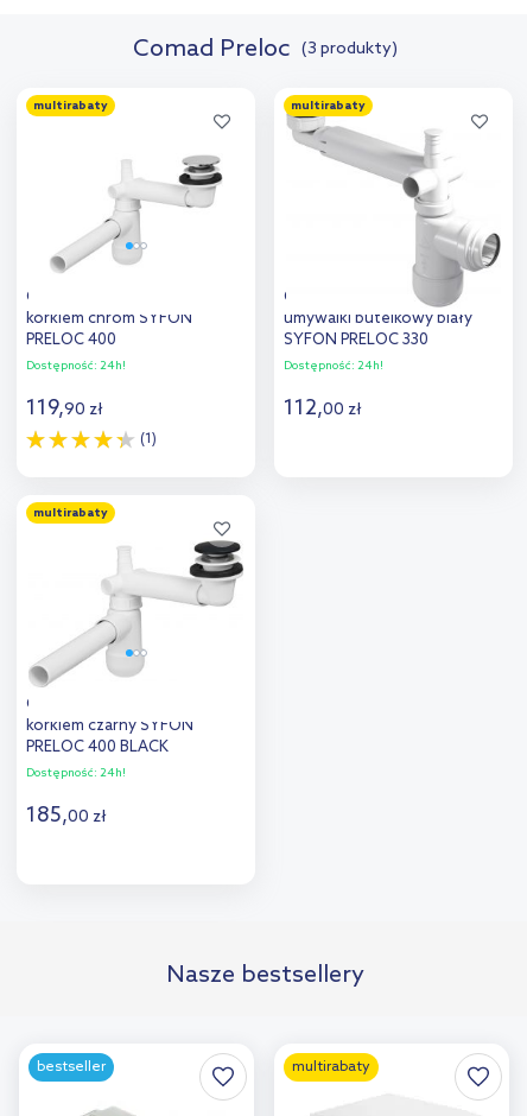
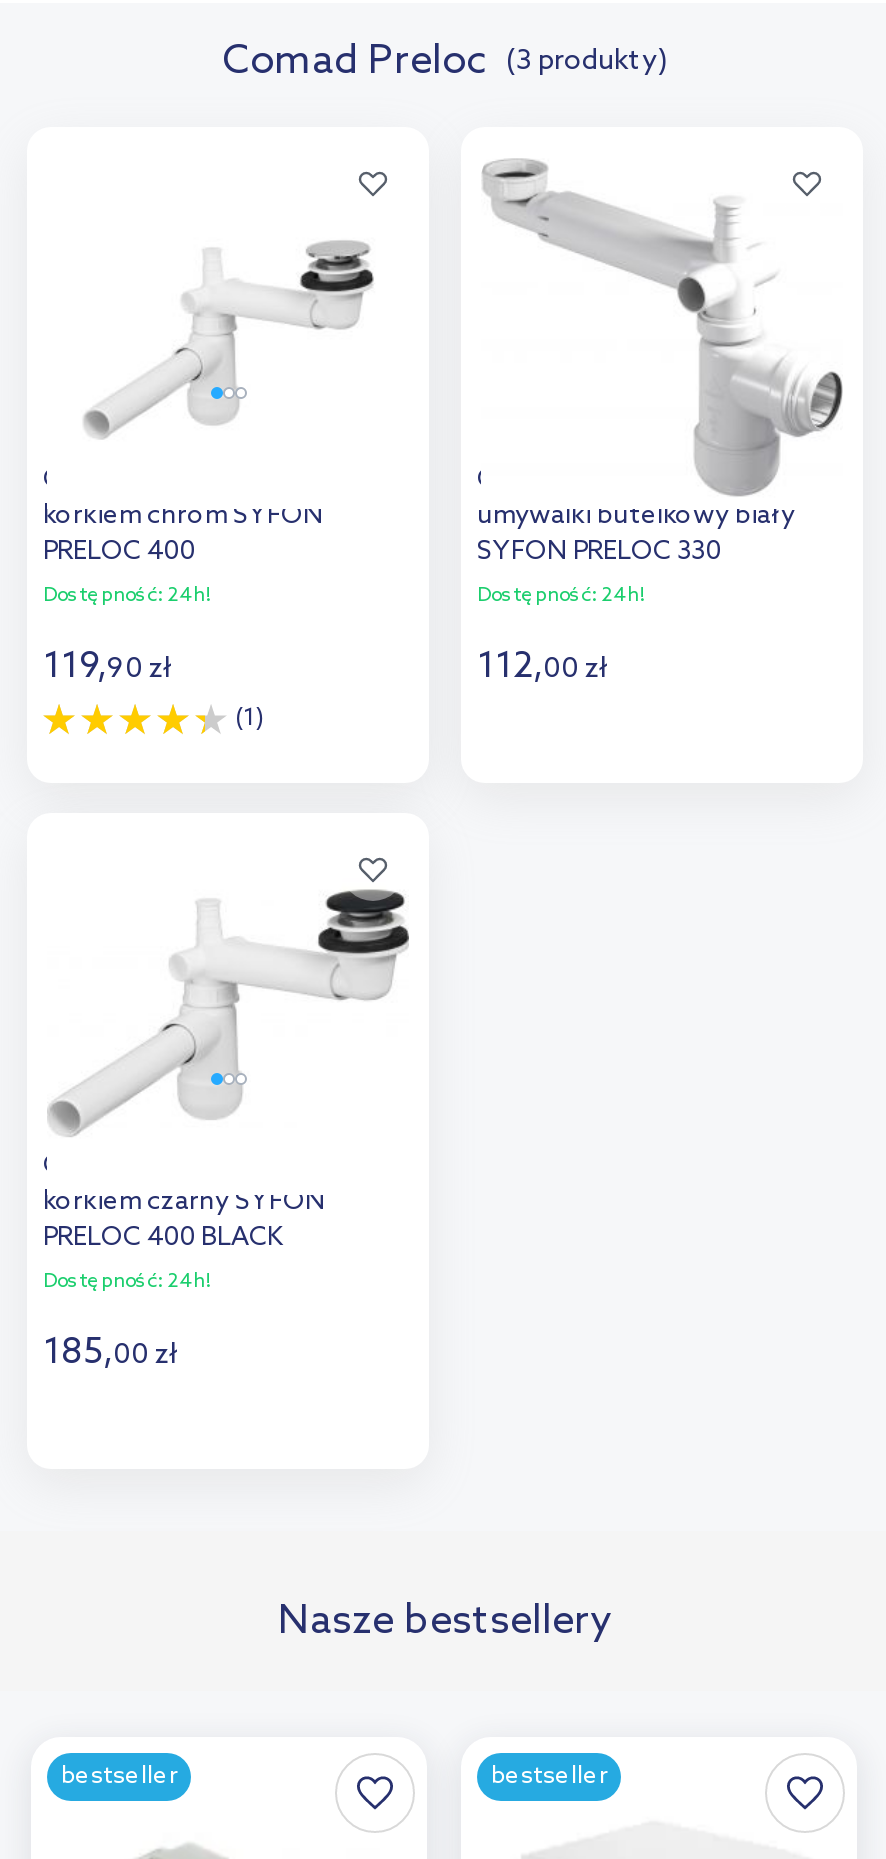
[33,99,108,113] multirabaty -> none
[291,99,366,113] multirabaty -> none
[33,506,108,520] multirabaty -> none
[292,1059,370,1076] multirabaty -> [491,1763,607,1791] bestseller

